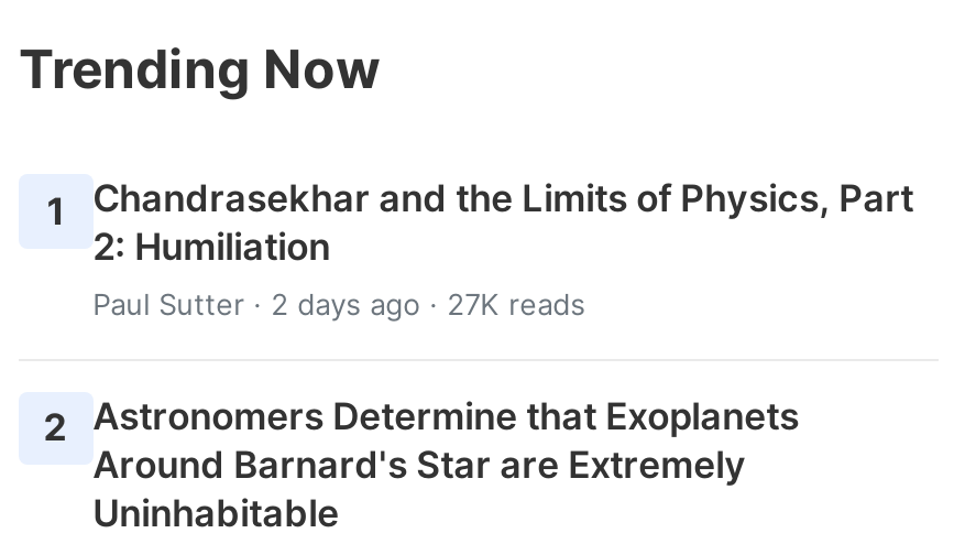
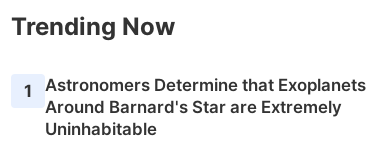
[44,177,914,450] Chandrasekhar and the Limits of Physics, Part | 2: Humiliation | Paul Sutter · 2 days ago · 27K reads | 2 Astronomers Determine that Exoplanets -> [45,75,366,95] Astronomers Determine that Exoplanets

